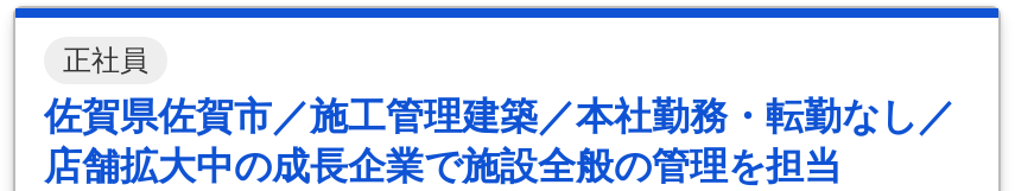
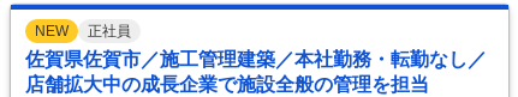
none -> [35,23,69,40] NEW

